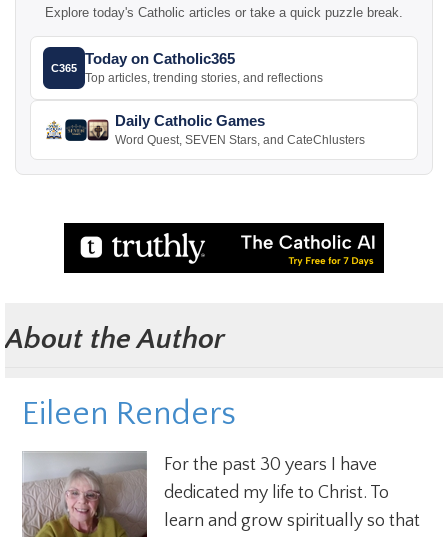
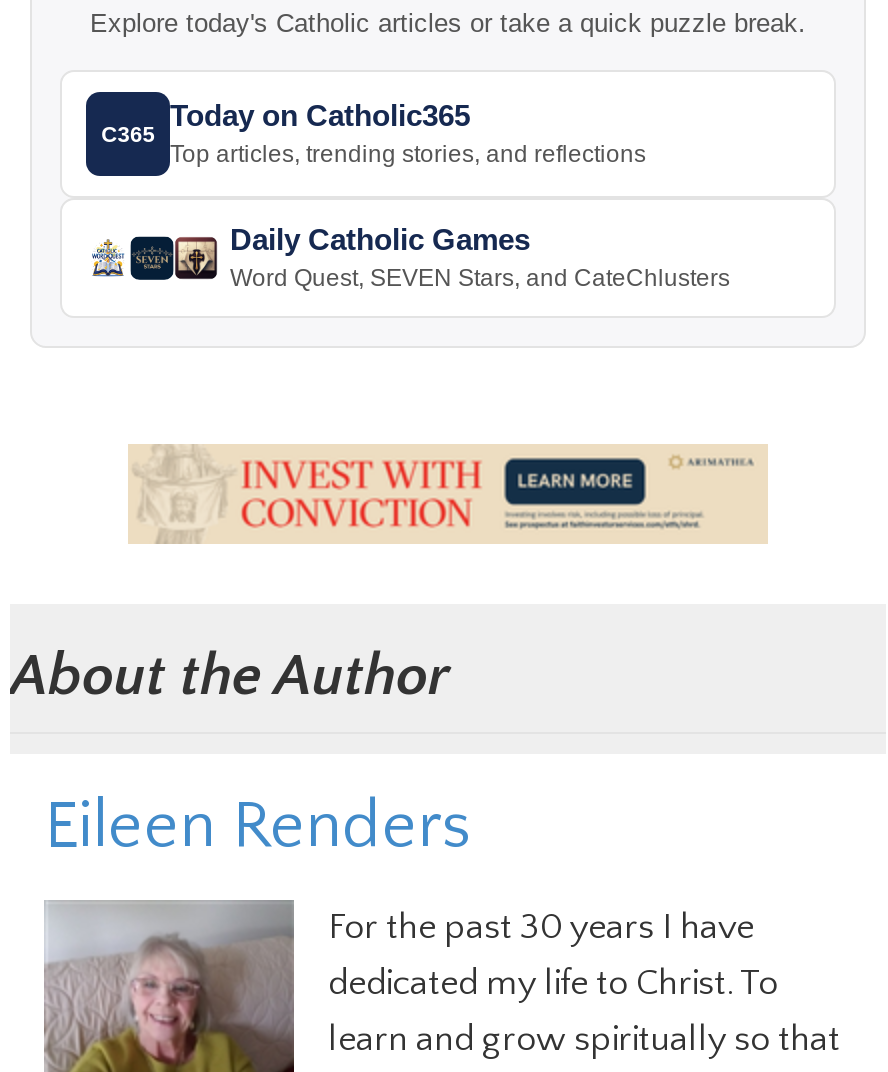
[63,222,385,274] [image] -> [128,444,768,544] [image]

